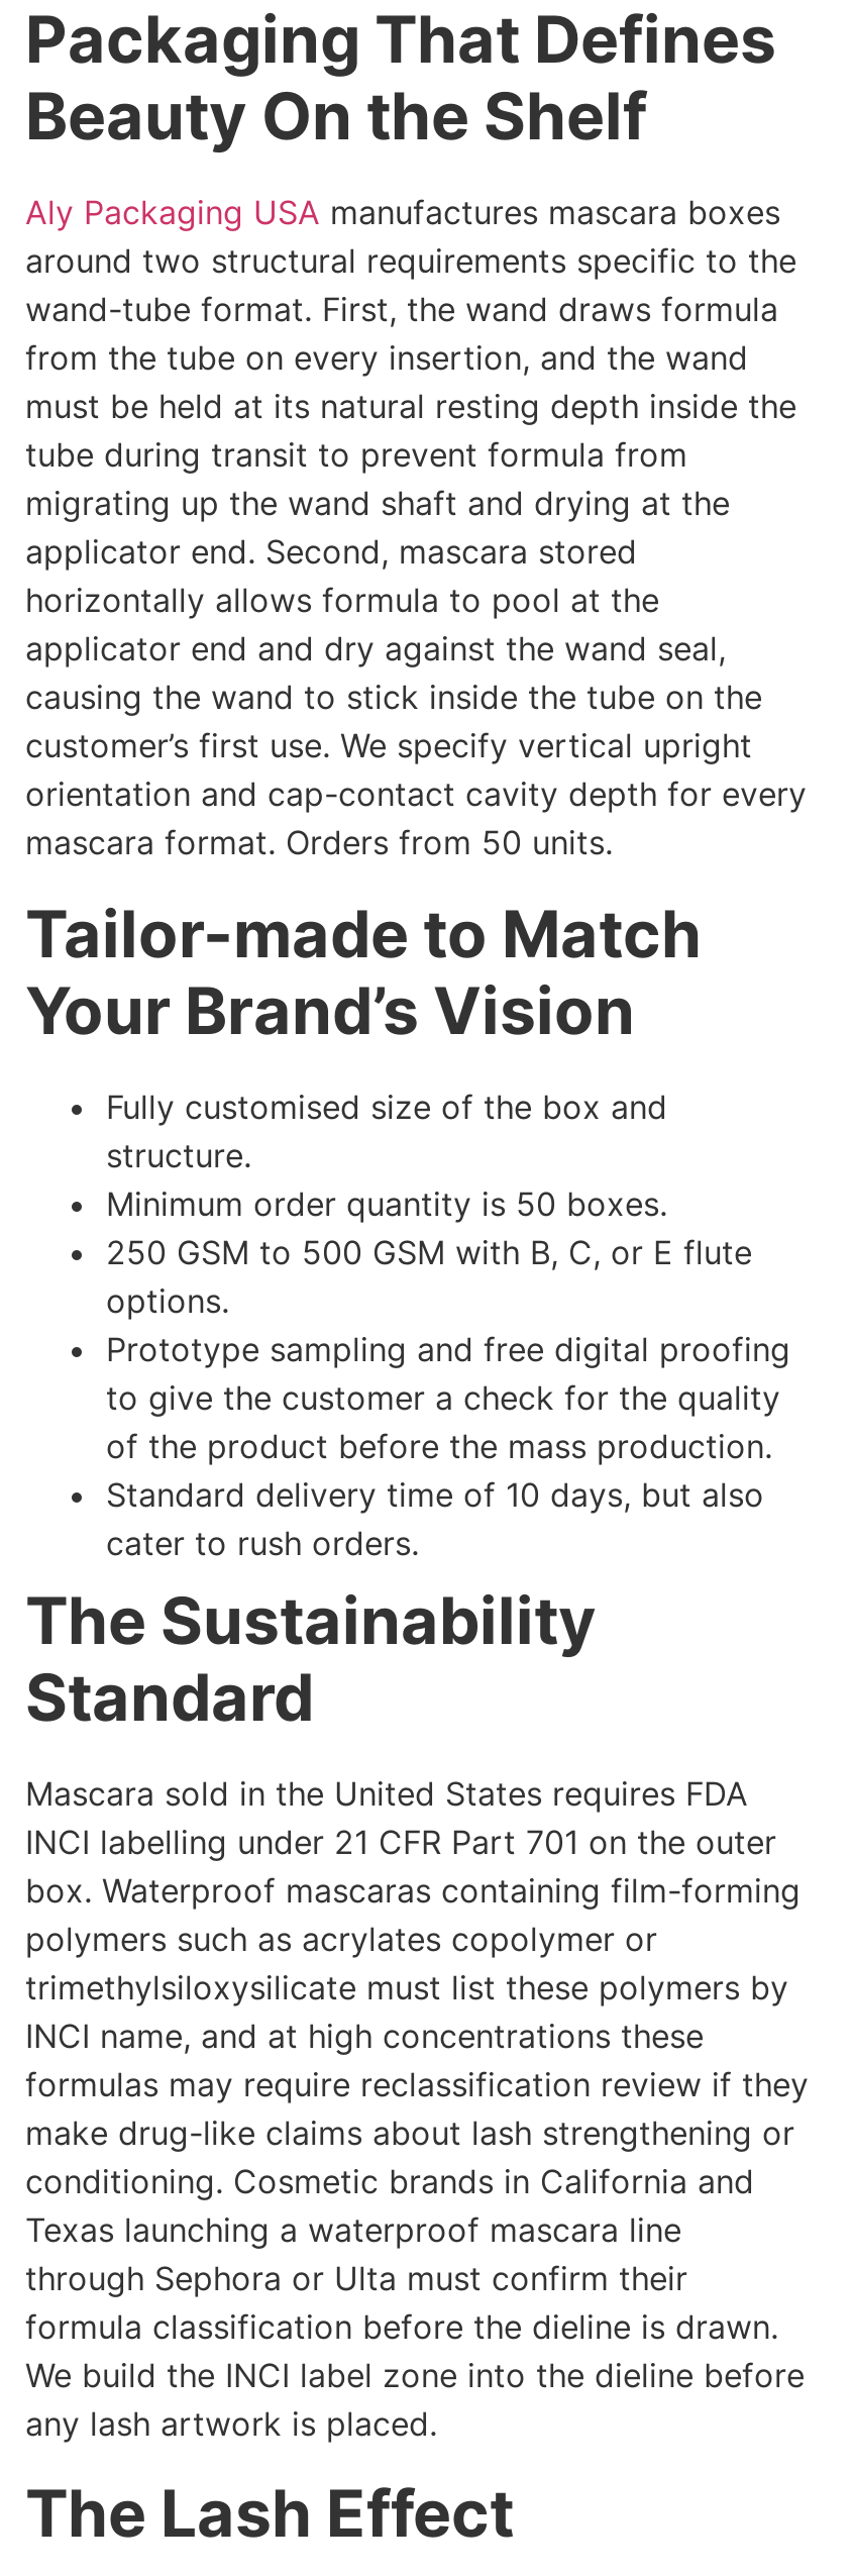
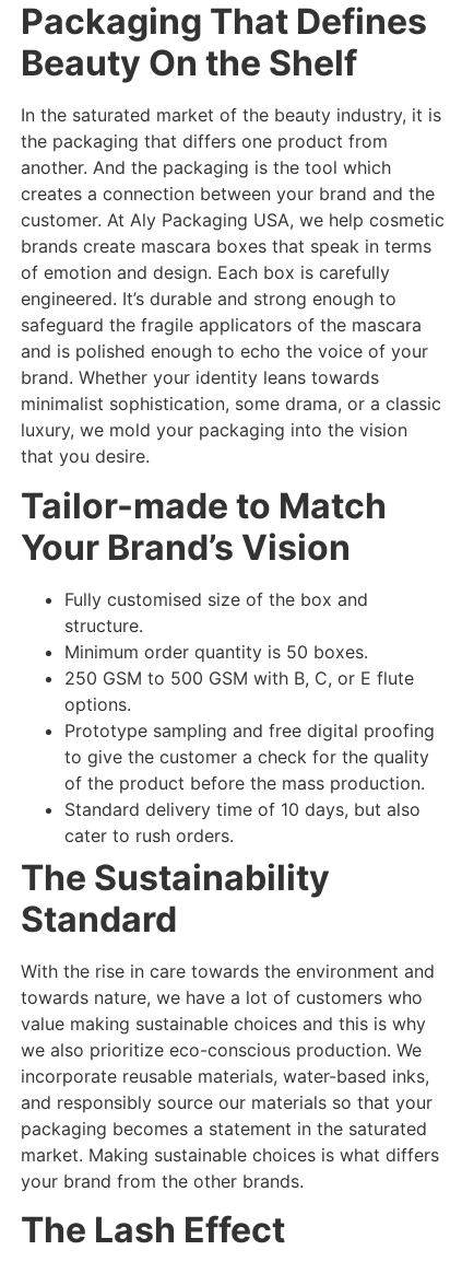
[25,193,807,863] Aly Packaging USA manufactures mascara boxes | around two structural requirements specific to the | wand-tube format. First, the wand draws formula | from the tube on every insertion, and the wand | must be held at its natural resting depth inside the | tube during transit to prevent formula from | migrating up the wand shaft and drying at the | applicator end. Second, mascara stored | horizontally allows formula to pool at the | applicator end and dry against the wand seal, | causing the wand to stick inside the tube on the | customer’s first use. We specify vertical upright | orientation and cap-contact cavity depth for every | mascara format. Orders from 50 units. -> [21,104,445,467] In the saturated market of the beauty industry, it is | the packaging that differs one product from | another. And the packaging is the tool which | creates a connection between your brand and the | customer. At Aly Packaging USA, we help cosmetic | brands create mascara boxes that speak in terms | of emotion and design. Each box is carefully | engineered. It’s durable and strong enough to | safeguard the fragile applicators of the mascara | and is polished enough to echo the voice of your | brand. Whether your identity leans towards | minimalist sophistication, some drama, or a classic | luxury, we mold your packaging into the vision | that you desire.
[25,1773,809,2443] Mascara sold in the United States requires FDA | INCI labelling under 21 CFR Part 701 on the outer | box. Waterproof mascaras containing film-forming | polymers such as acrylates copolymer or | trimethylsiloxysilicate must list these polymers by | INCI name, and at high concentrations these | formulas may require reclassification review if they | make drug-like claims about lash strengthening or | conditioning. Cosmetic brands in California and | Texas launching a waterproof mascara line | through Sephora or Ulta must confirm their | formula classification before the dieline is drawn. | We build the INCI label zone into the dieline before | any lash artwork is placed. -> [21,960,439,1192] With the rise in care towards the environment and | towards nature, we have a lot of customers who | value making sustainable choices and this is why | we also prioritize eco-conscious production. We | incorporate reusable materials, water-based inks, | and responsibly source our materials so that your | packaging becomes a statement in the saturated | market. Making sustainable choices is what differs | your brand from the other brands.

